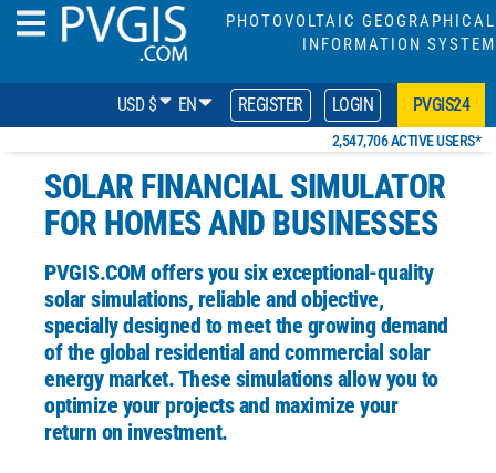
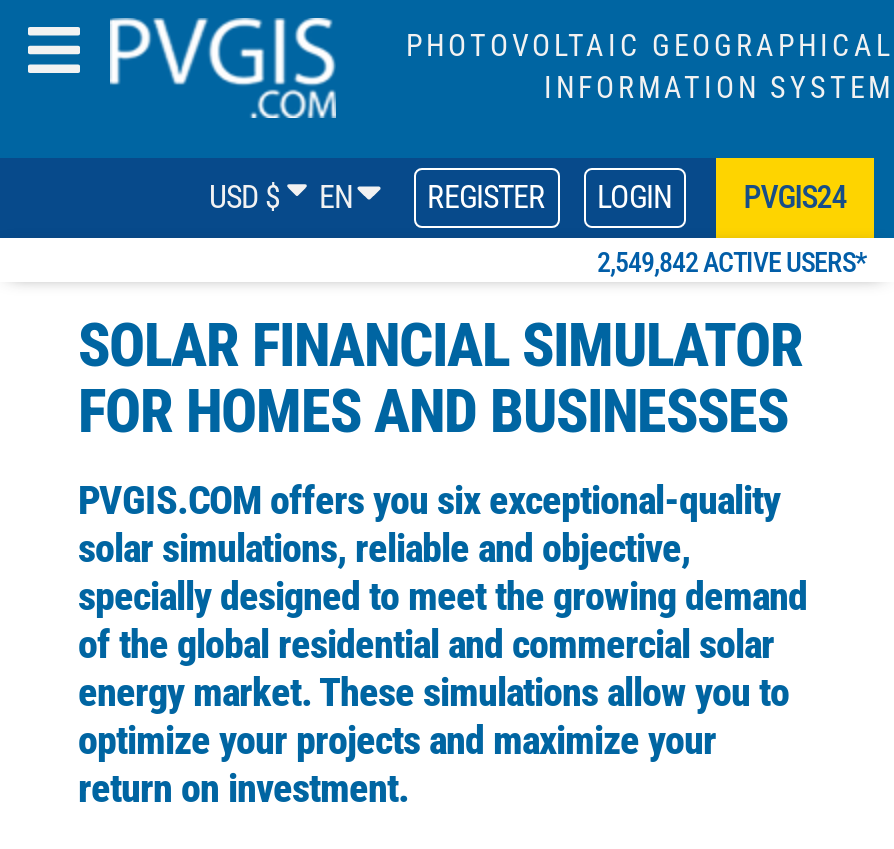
[332,132,480,150] 2,547,706 ACTIVE USERS* -> [597,246,866,278] 2,549,842 ACTIVE USERS*

